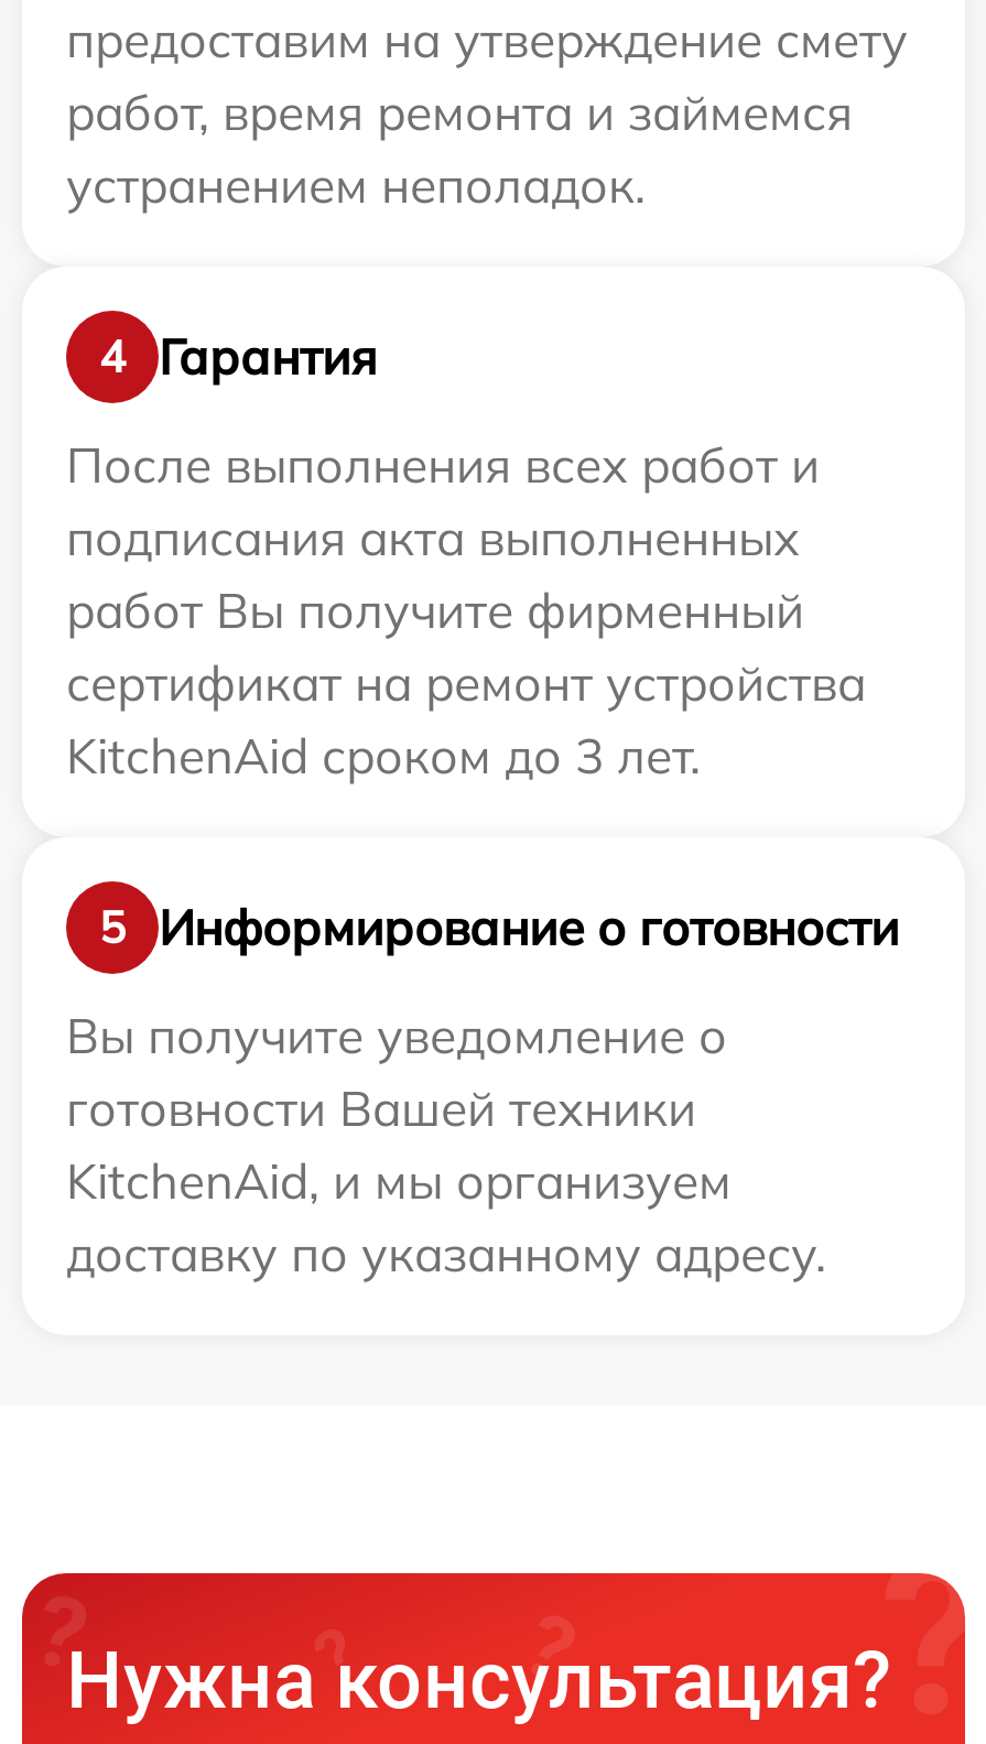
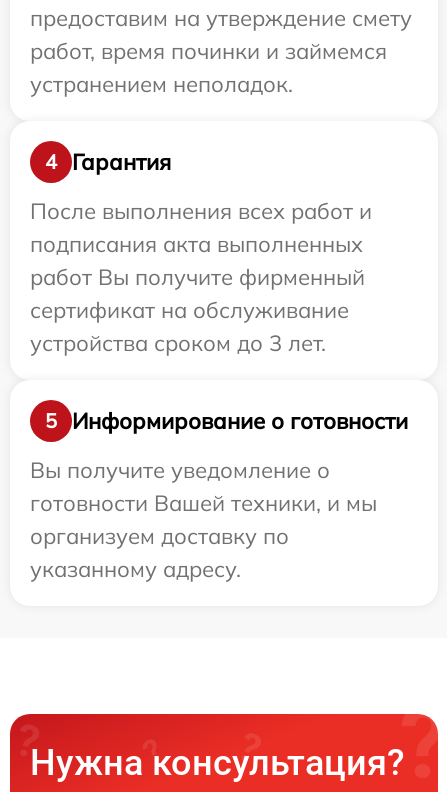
[66,82,853,143] работ, время ремонта и займемся -> [30,37,387,65] работ, время починки и займемся
[66,652,866,787] сертификат на ремонт устройства | KitchenAid сроком до 3 лет. -> [30,296,349,357] сертификат на обслуживание | устройства сроком до 3 лет.
[66,1077,826,1285] готовности Вашей техники | KitchenAid, и мы организуем | доставку по указанному адресу. -> [30,489,377,583] готовности Вашей техники, и мы | организуем доставку по | указанному адресу.

